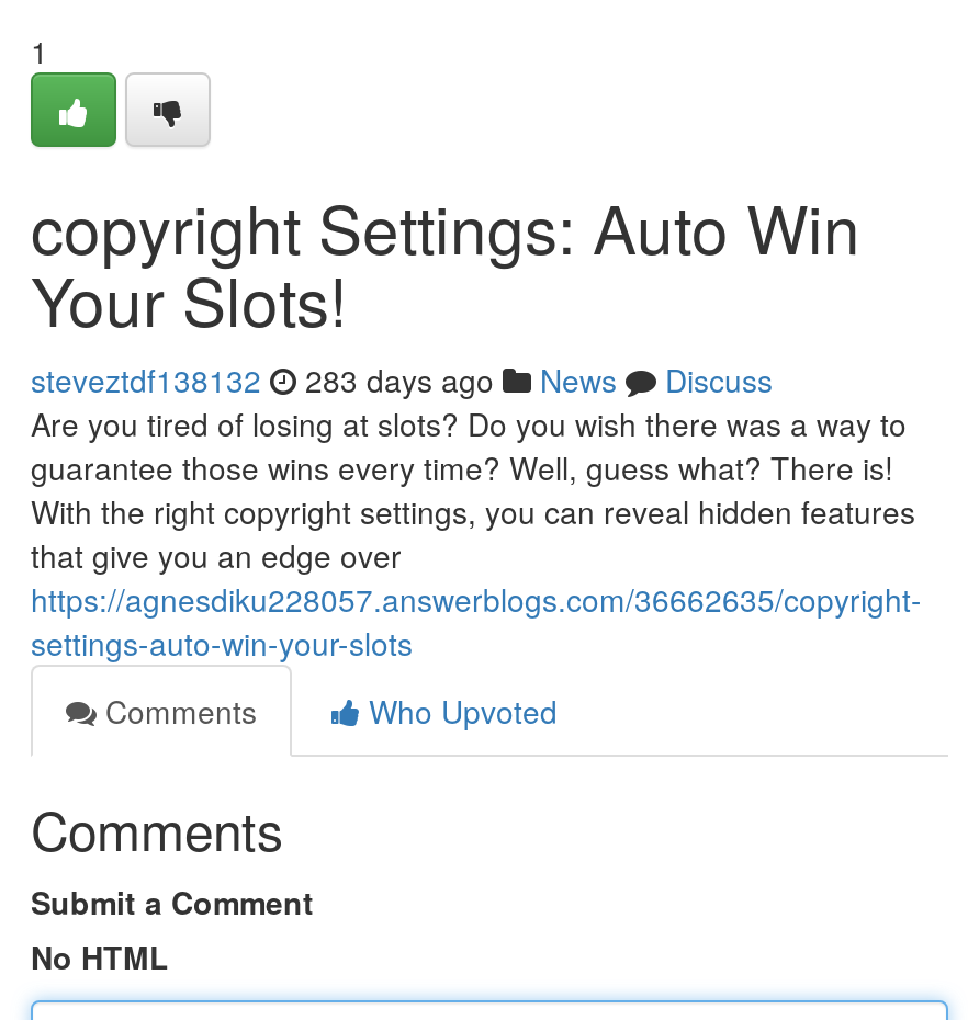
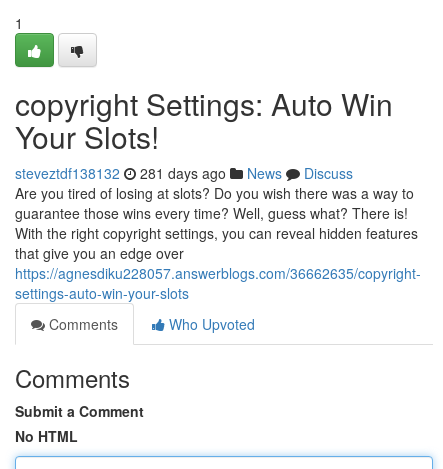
[31,358,773,401] steveztdf138132 283 days ago News Discuss -> [15,163,353,183] steveztdf138132 281 days ago News Discuss

